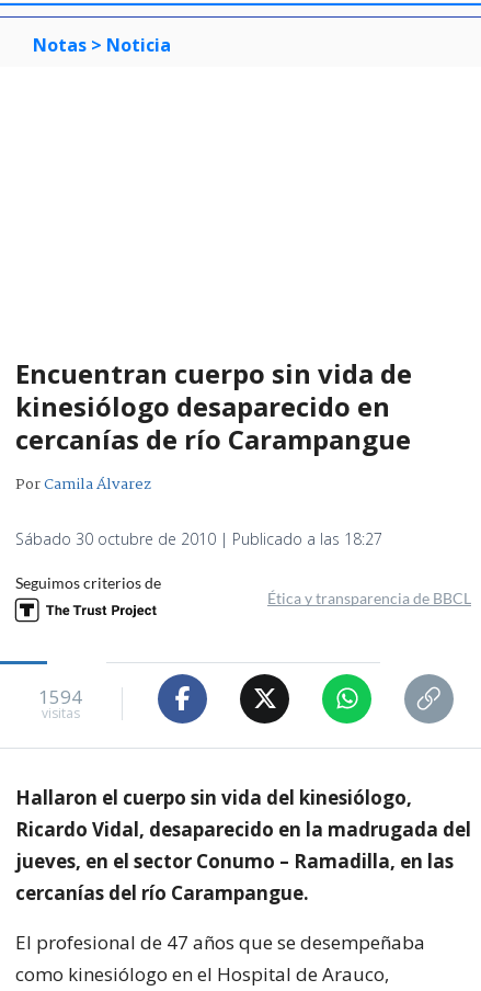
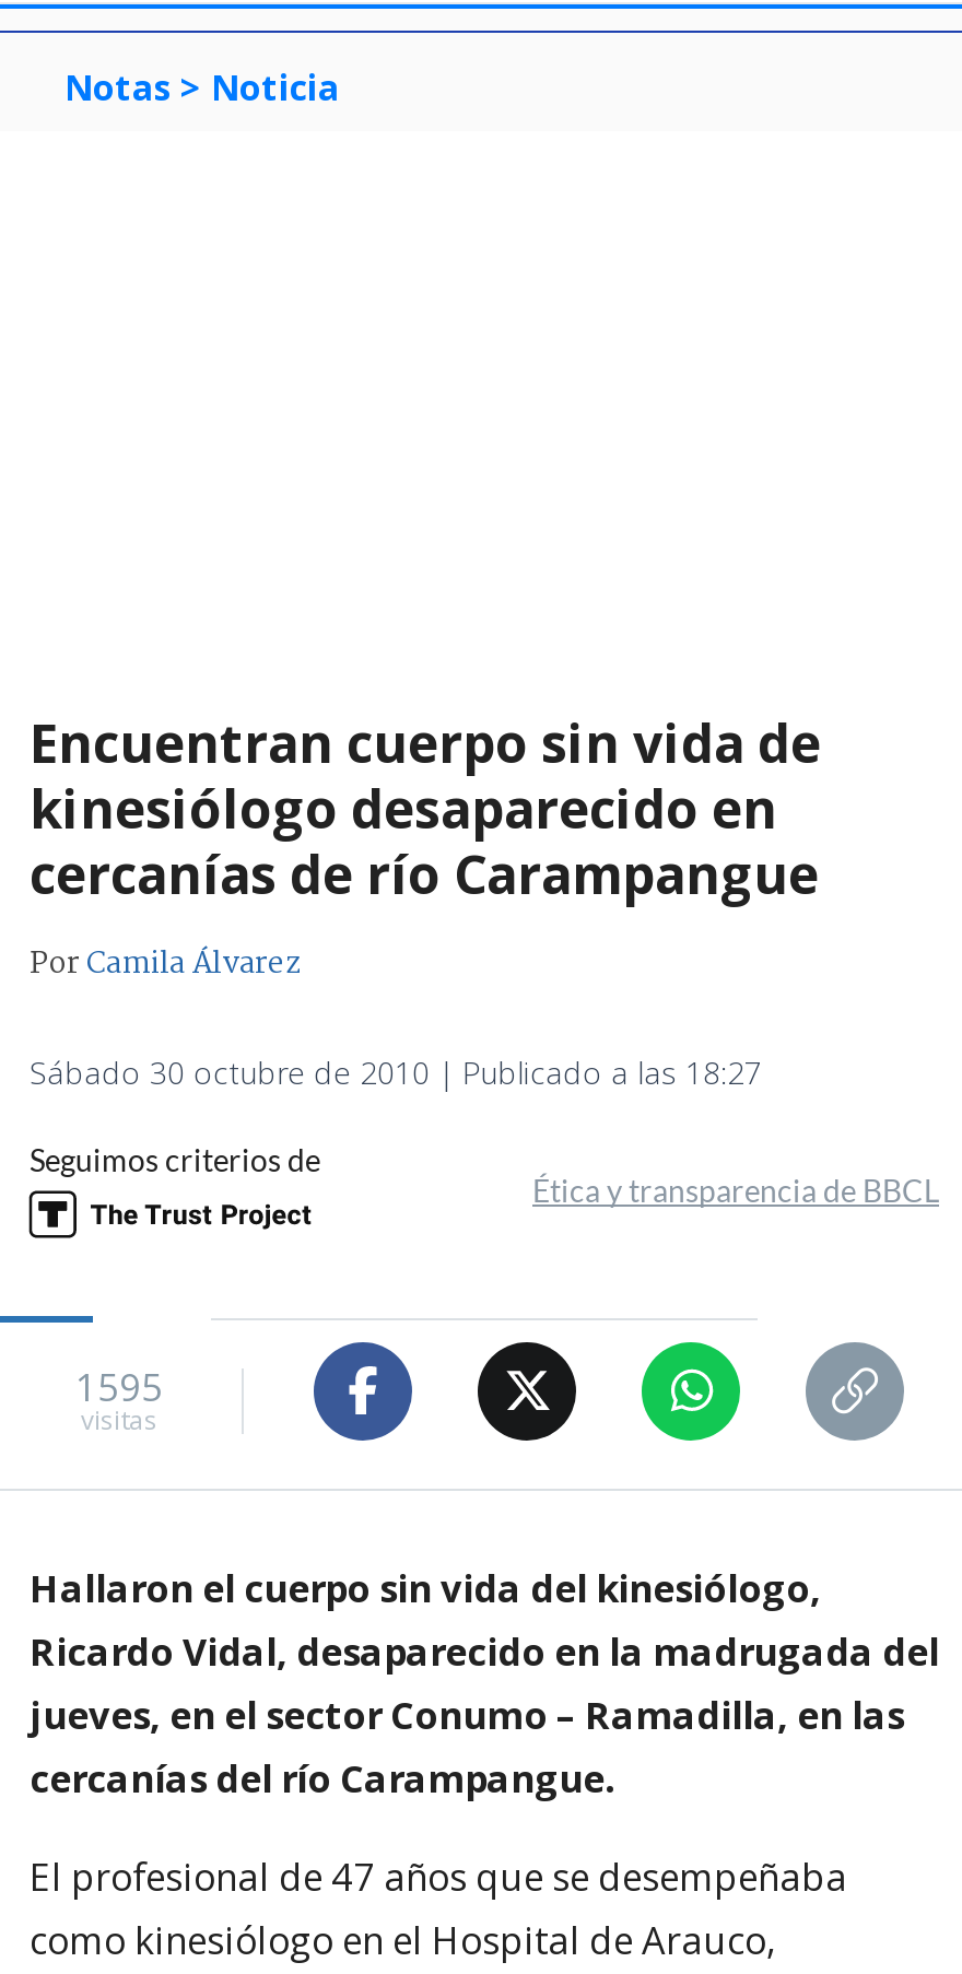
[38,684,82,710] 1594 -> [75,1363,163,1413] 1595

